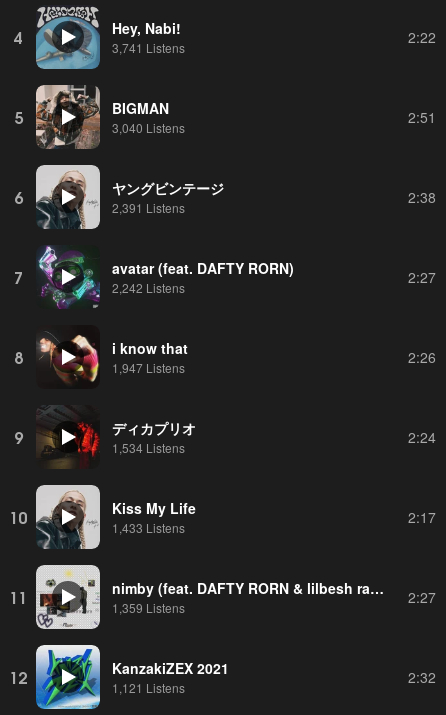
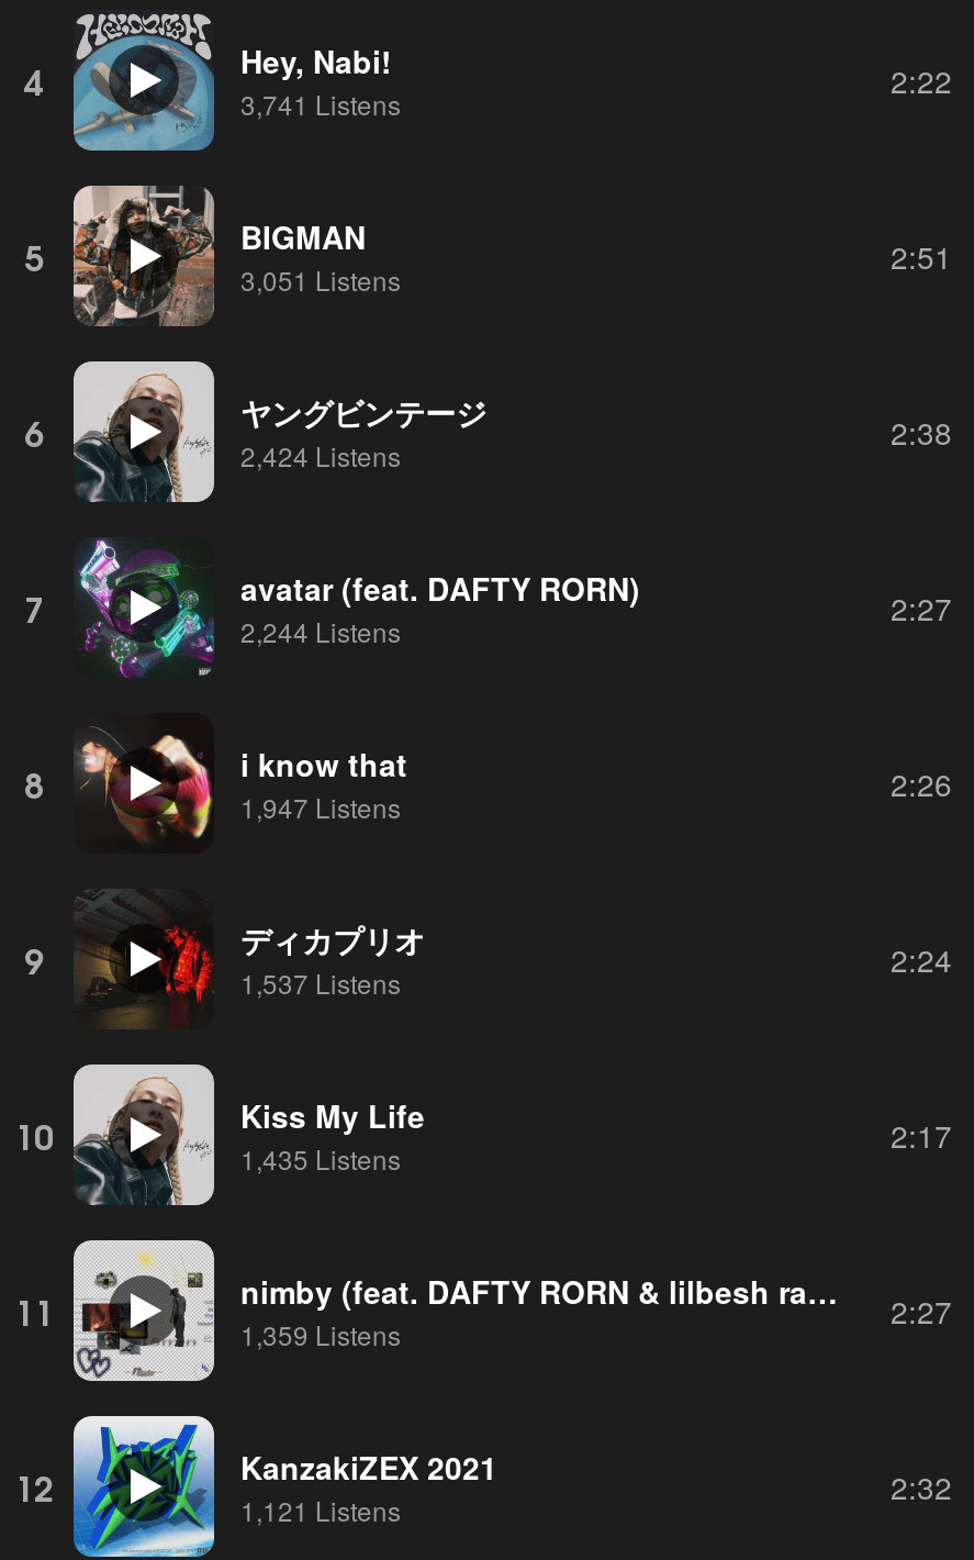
[112,118,185,135] 3,040 Listens -> [240,259,401,297] 3,051 Listens
[112,198,185,215] 2,391 Listens -> [240,435,401,472] 2,424 Listens
[112,278,185,295] 2,242 Listens -> [240,611,401,648] 2,244 Listens
[112,438,185,455] 1,534 Listens -> [240,962,401,1000] 1,537 Listens
[112,518,185,535] 1,433 Listens -> [240,1138,401,1175] 1,435 Listens

